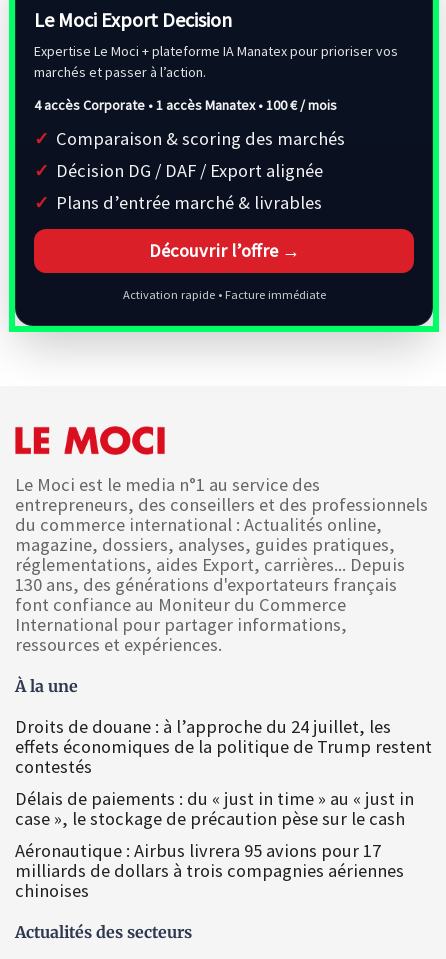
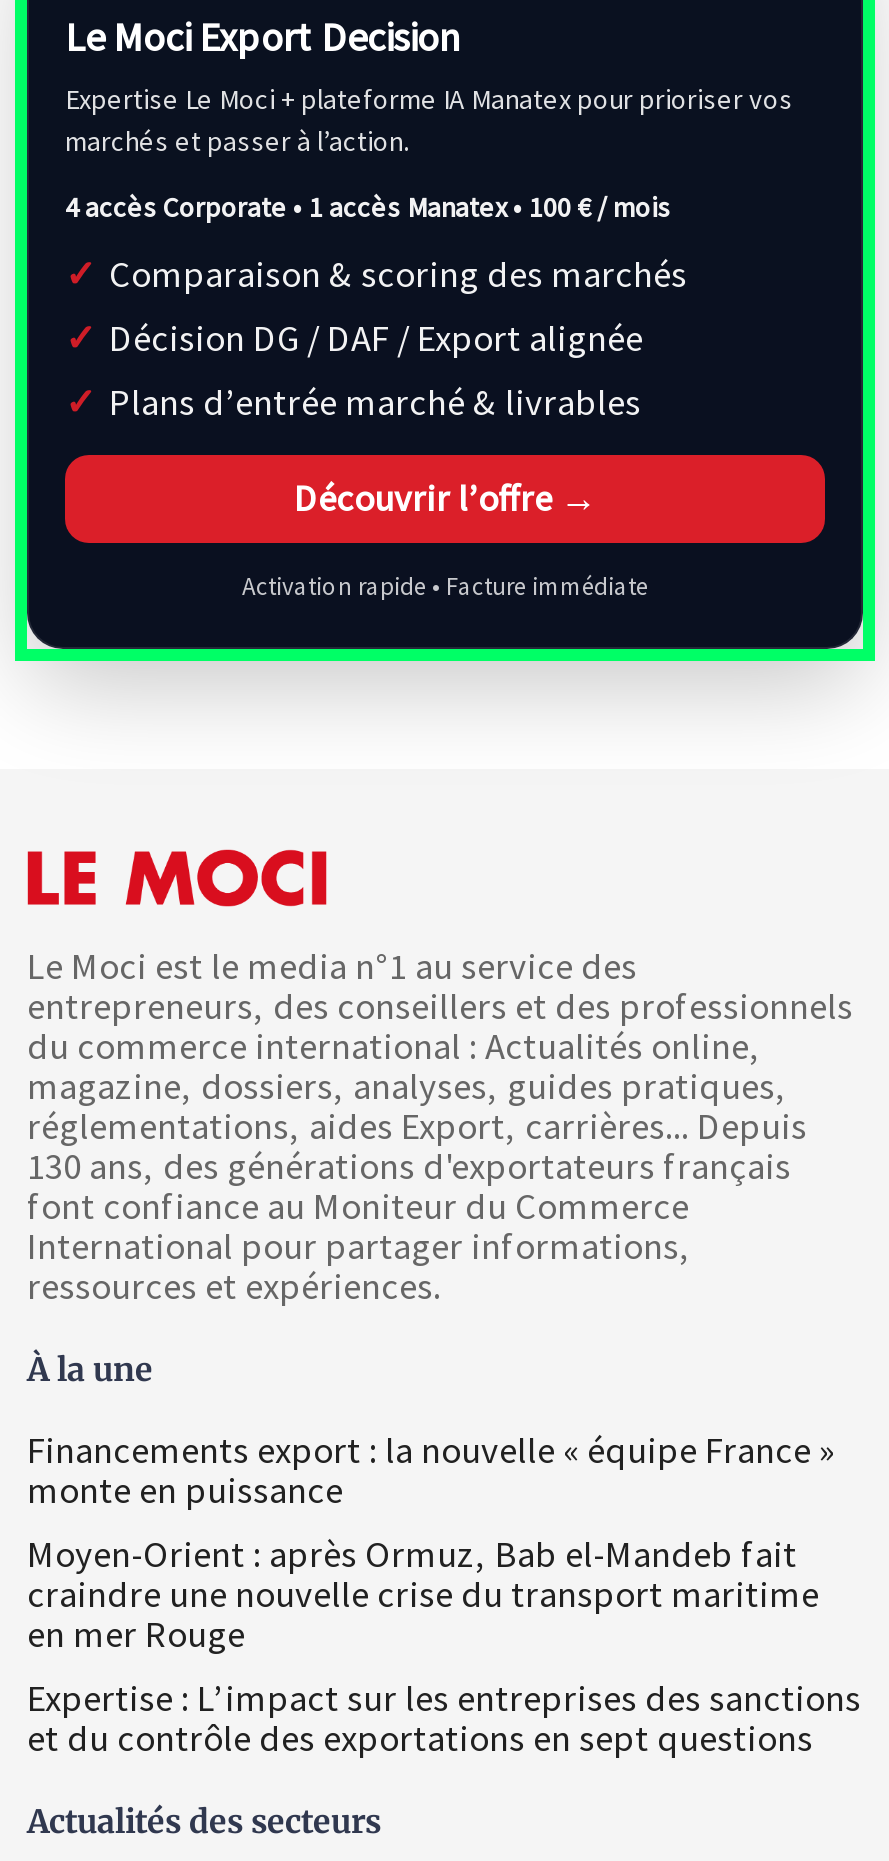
[15,715,432,902] Droits de douane : à l’approche du 24 juillet, les | effets économiques de la politique de Trump restent | contestés | Délais de paiements : du « just in time » au « just in | case », le stockage de précaution pèse sur le cash | Aéronautique : Airbus livrera 95 avions pour 17 | milliards de dollars à trois compagnies aériennes | chinoises -> [27,1428,861,1762] Financements export : la nouvelle « équipe France » | monte en puissance | Moyen-Orient : après Ormuz, Bab el-Mandeb fait | craindre une nouvelle crise du transport maritime | en mer Rouge | Expertise : L’impact sur les entreprises des sanctions | et du contrôle des exportations en sept questions

